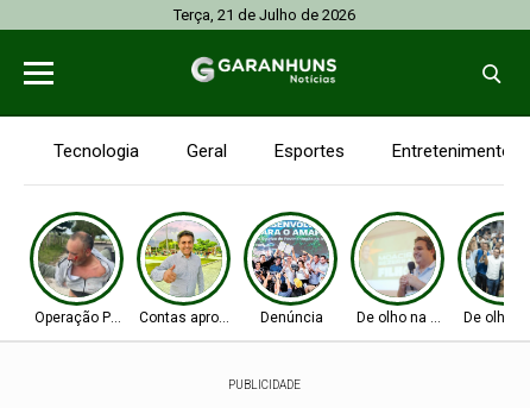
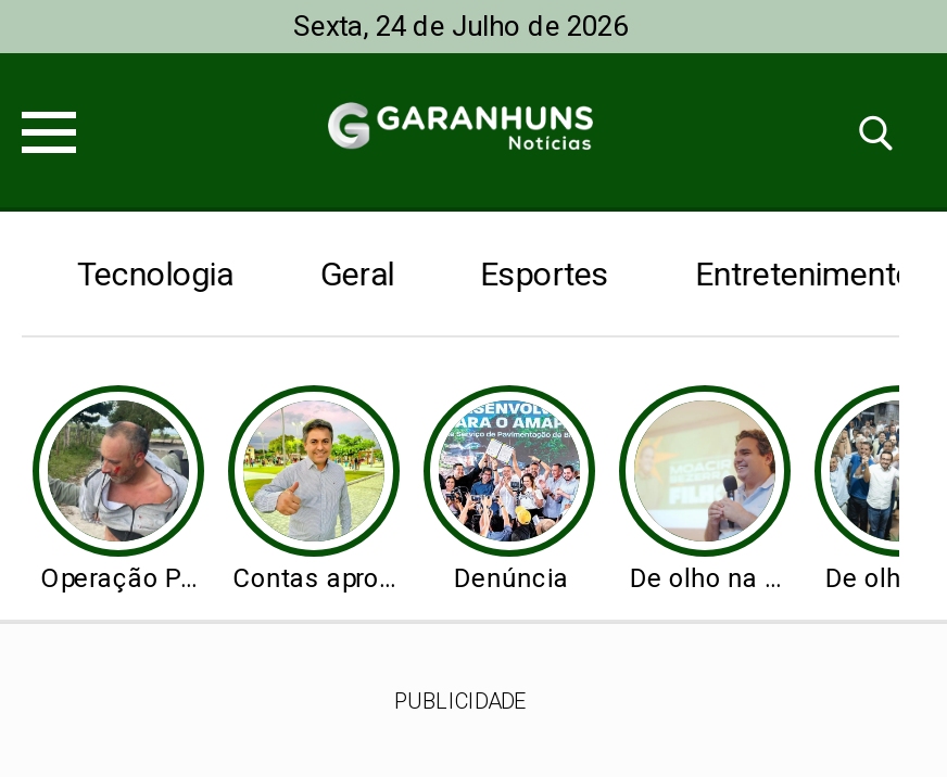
[173,6,355,24] Terça, 21 de Julho de 2026 -> [293,10,628,42] Sexta, 24 de Julho de 2026

